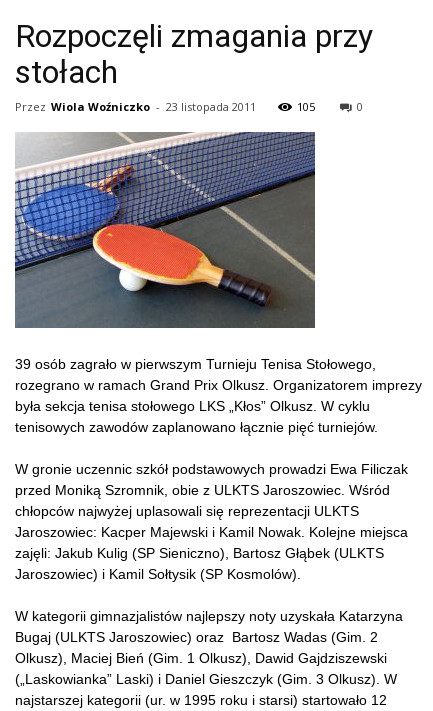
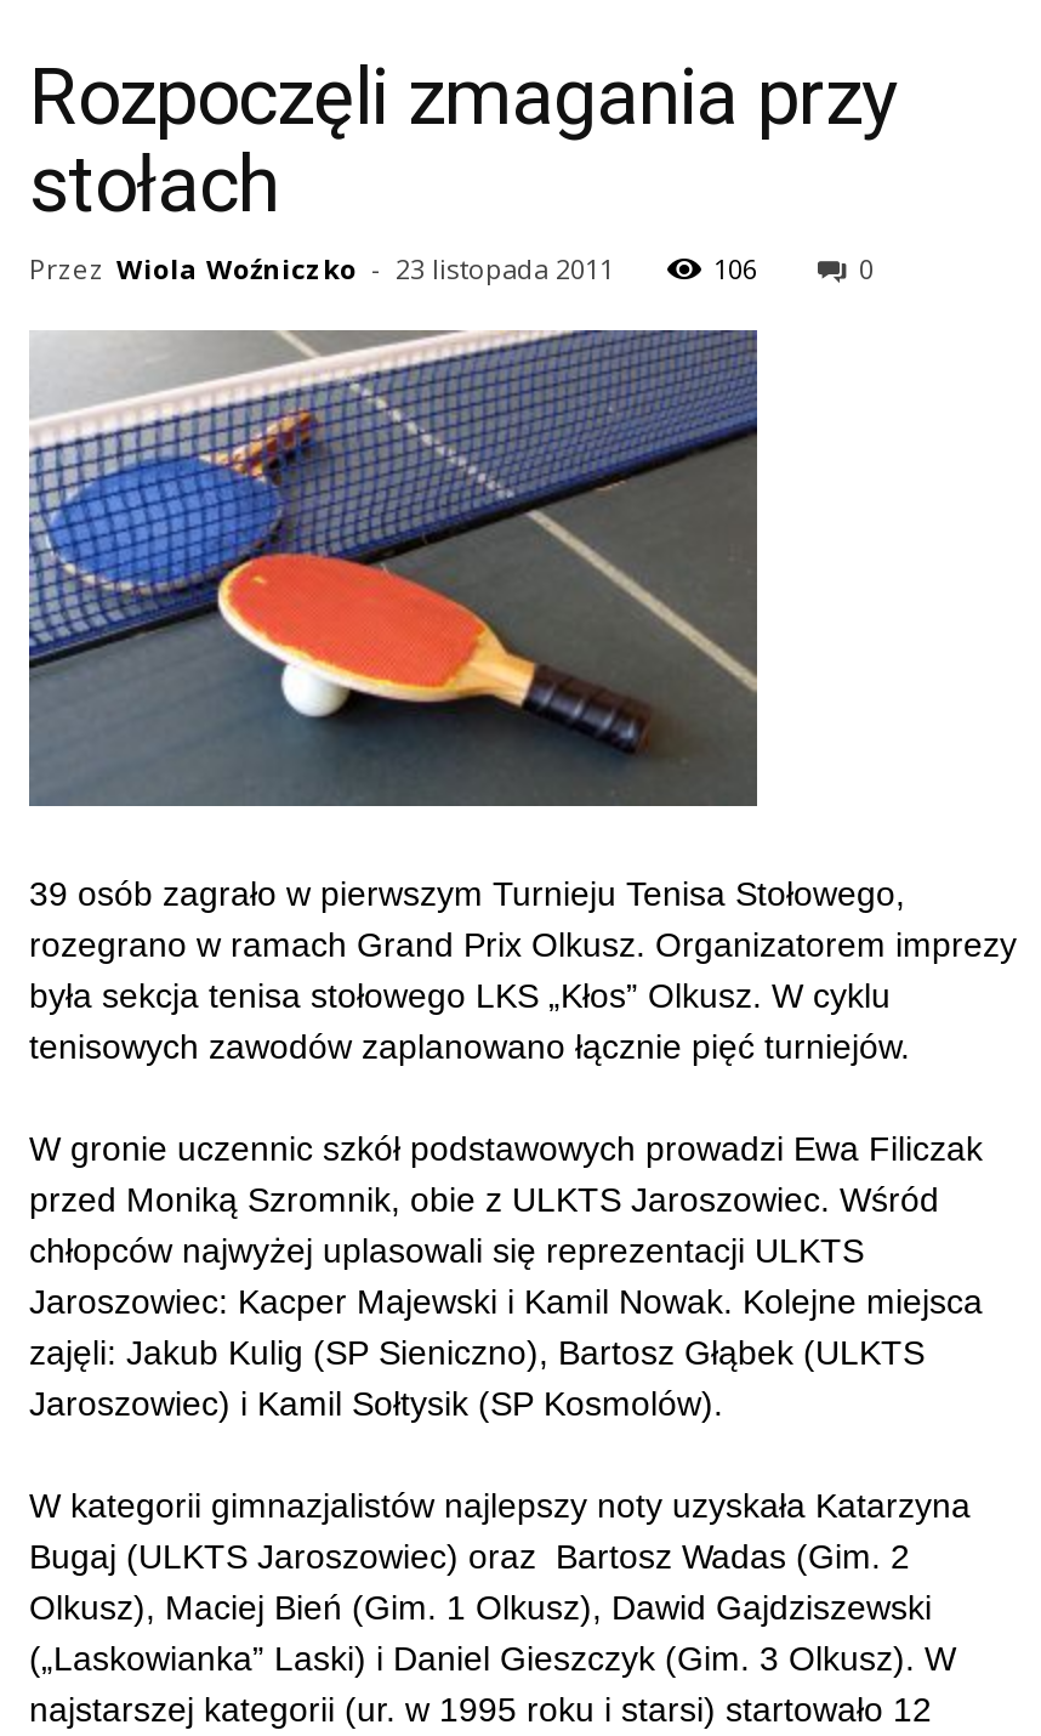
[297,99,315,114] 105 -> [713,250,757,287] 106

